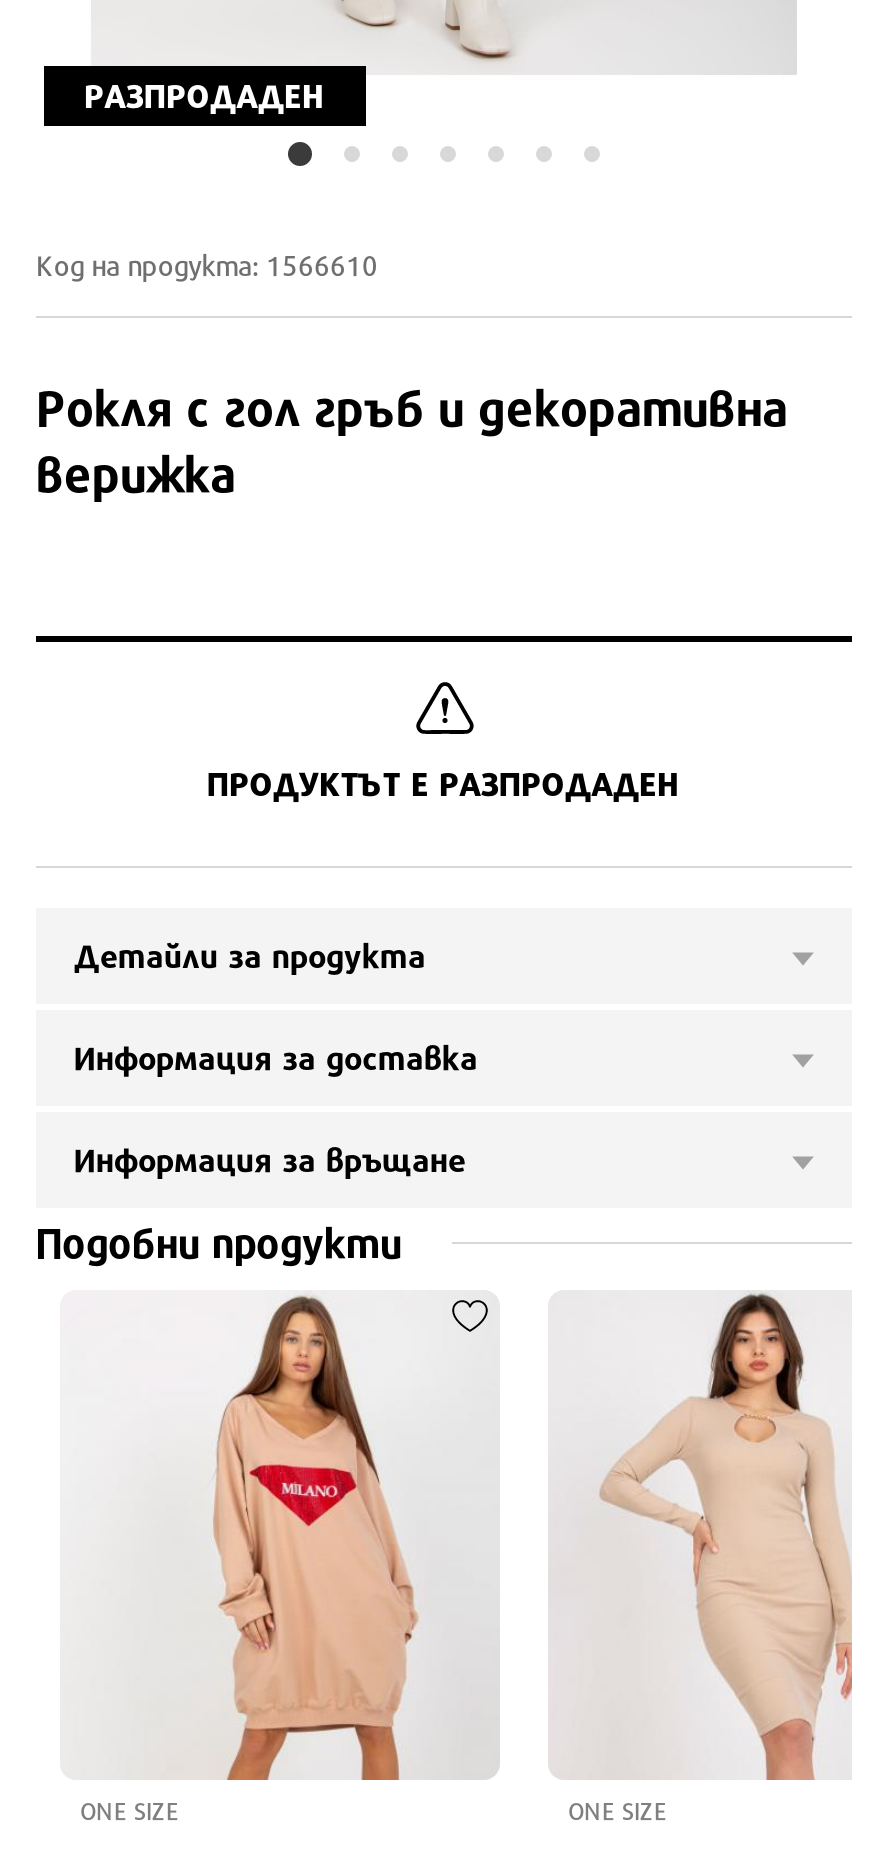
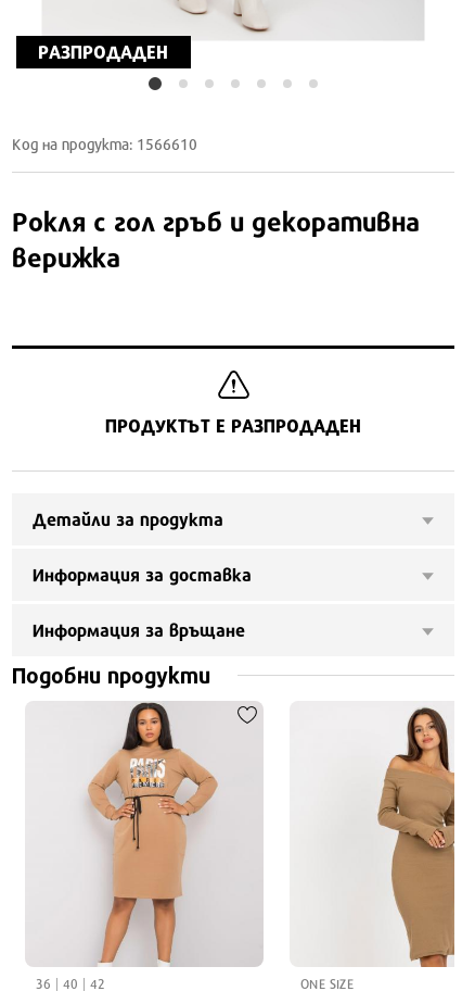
[80,1294,418,1827] [image] | ONE SIZE -> [36,702,219,993] [image] | 36 | 40 | 42
[598,1292,852,1780] [image] -> [319,703,455,968] [image]

